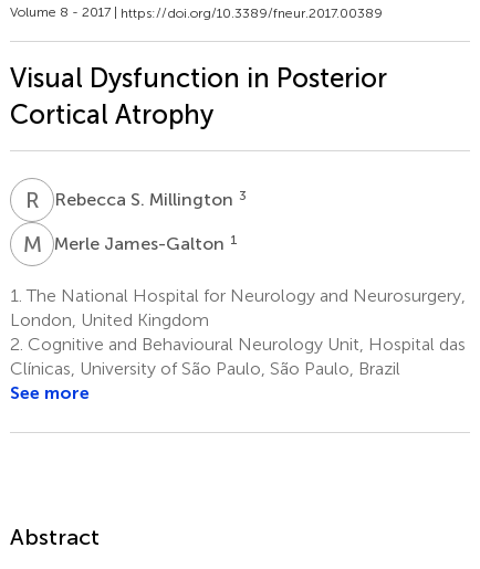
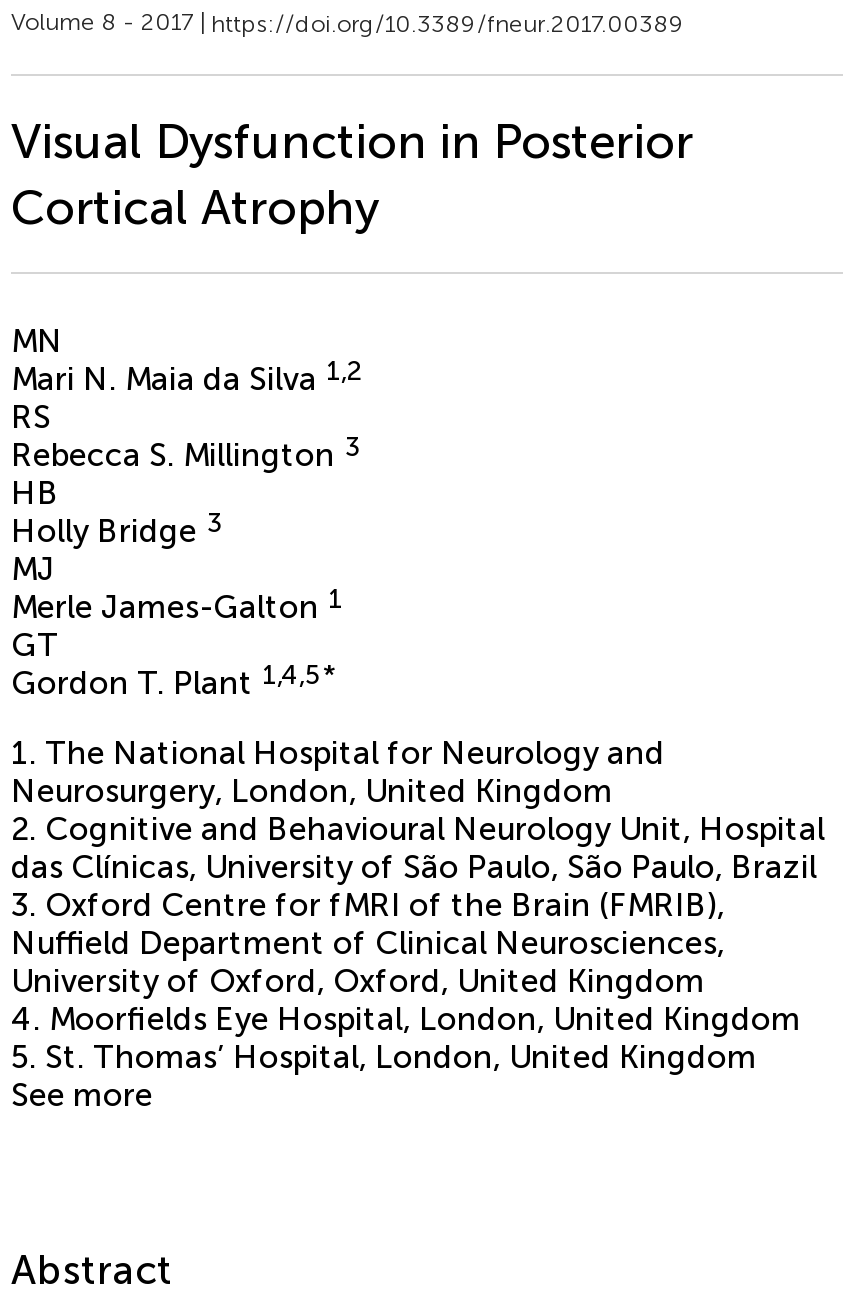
[10,186,466,378] R S Rebecca S. Millington 3 | M J Merle James-Galton 1 | 1. The National Hospital for Neurology and Neurosurgery, | London, United Kingdom | 2. Cognitive and Behavioural Neurology Unit, Hospital das | Clínicas, University of São Paulo, São Paulo, Brazil -> [11,321,825,1075] MN | Mari N. Maia da Silva 1,2 | RS | Rebecca S. Millington 3 | H B | Holly Bridge 3 | MJ | Merle James-Galton 1 | GT | Gordon T. Plant 1,4,5* | 1. The National Hospital for Neurology and | Neurosurgery, London, United Kingdom | 2. Cognitive and Behavioural Neurology Unit, Hospital | das Clínicas, University of São Paulo, São Paulo, Brazil | 3. Oxford Centre for fMRI of the Brain (FMRIB), | Nuffield Department of Clinical Neurosciences, | University of Oxford, Oxford, United Kingdom | 4. Moorfields Eye Hospital, London, United Kingdom | 5. St. Thomas’ Hospital, London, United Kingdom
moved [10,382,90,403] -> [11,1075,153,1113]: See more

